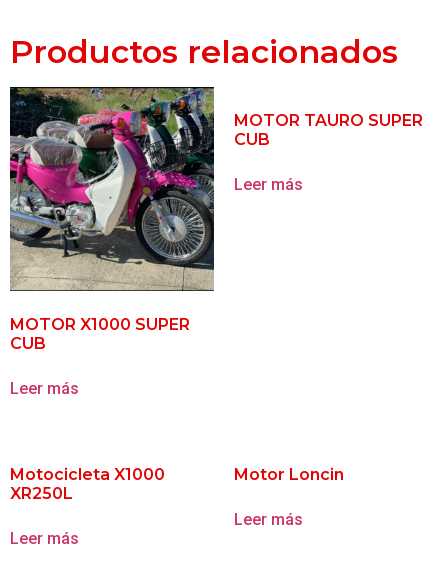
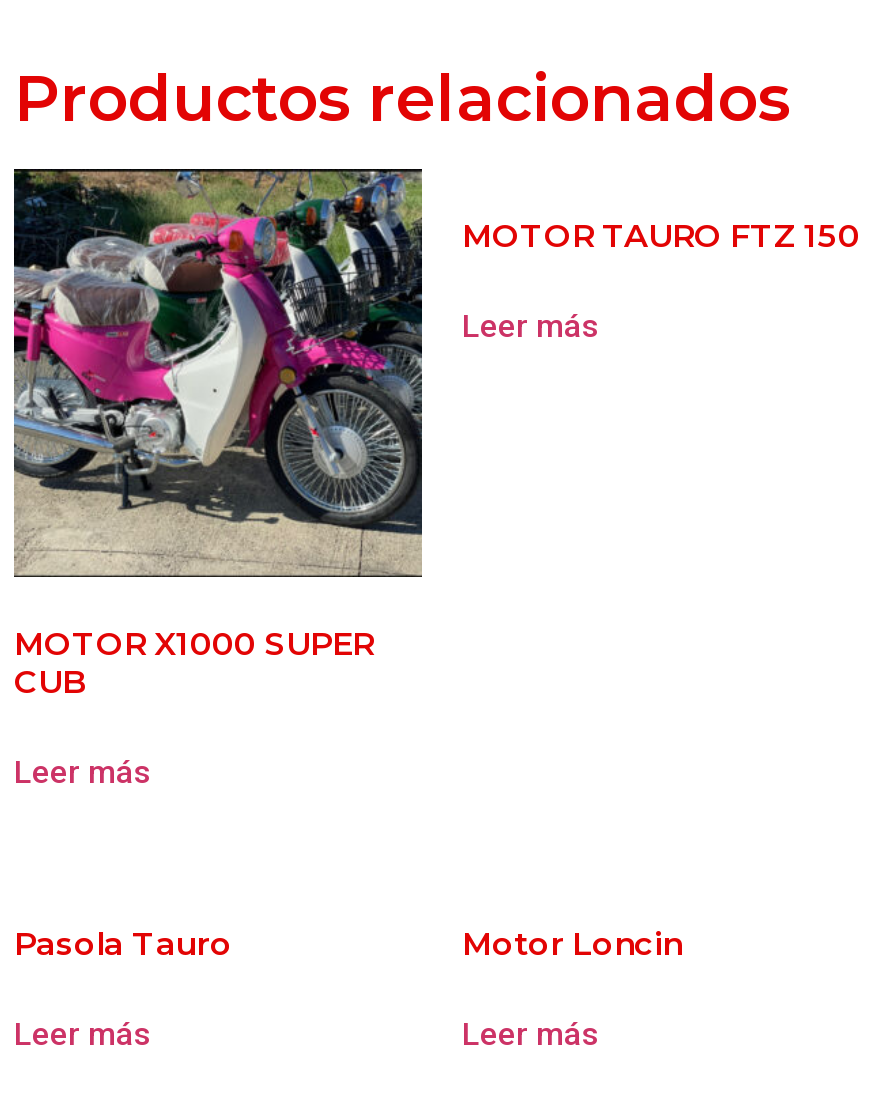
[234,111,423,149] MOTOR TAURO SUPER | CUB -> [462,217,860,255] MOTOR TAURO FTZ 150
[10,465,165,503] Motocicleta X1000 | XR250L -> [14,925,232,963] Pasola Tauro

